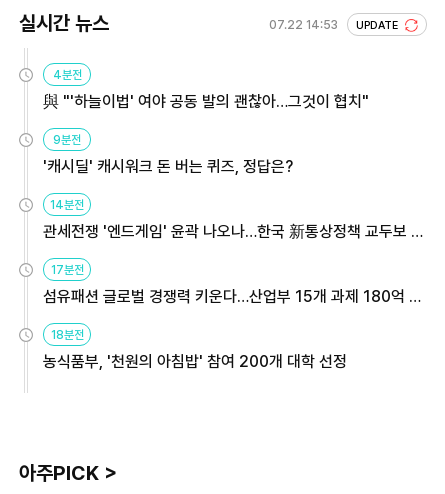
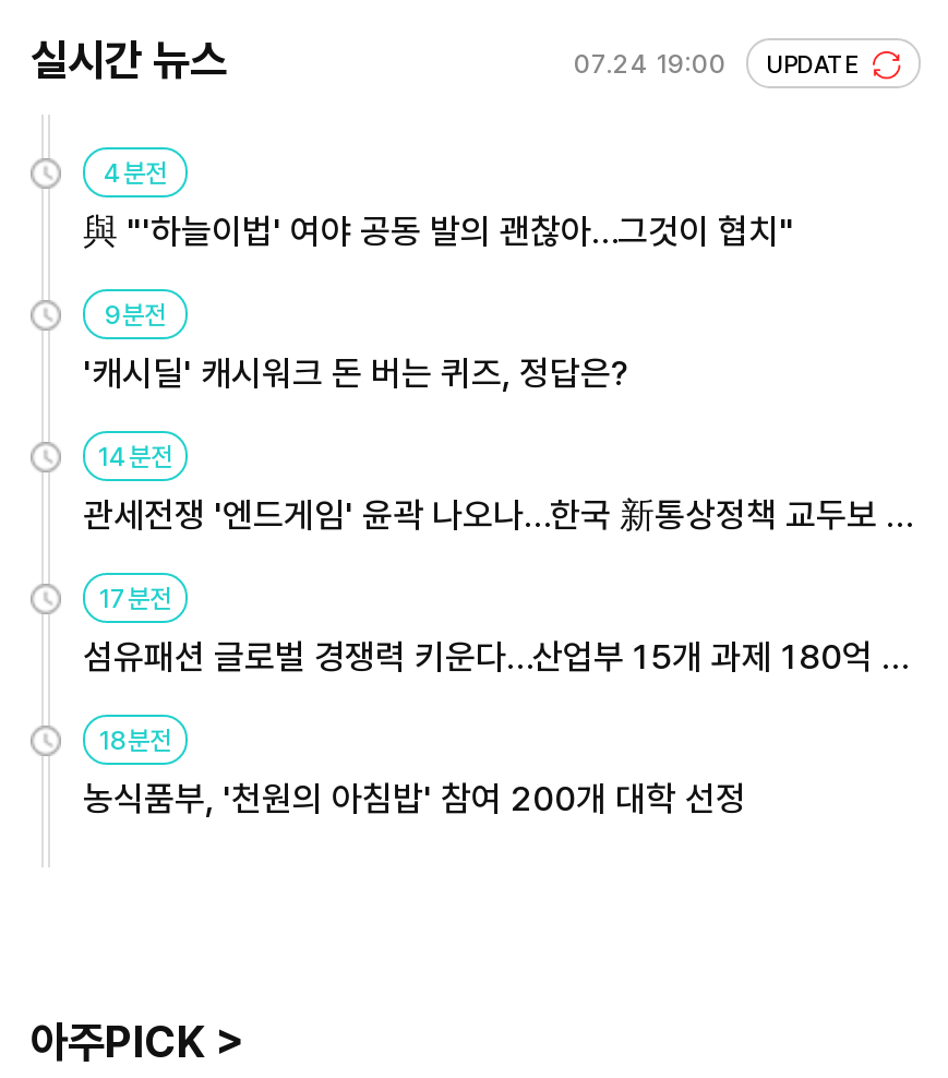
[269,18,401,32] 07.22 14:53 UPDATE -> [574,49,864,79] 07.24 19:00 UPDATE

